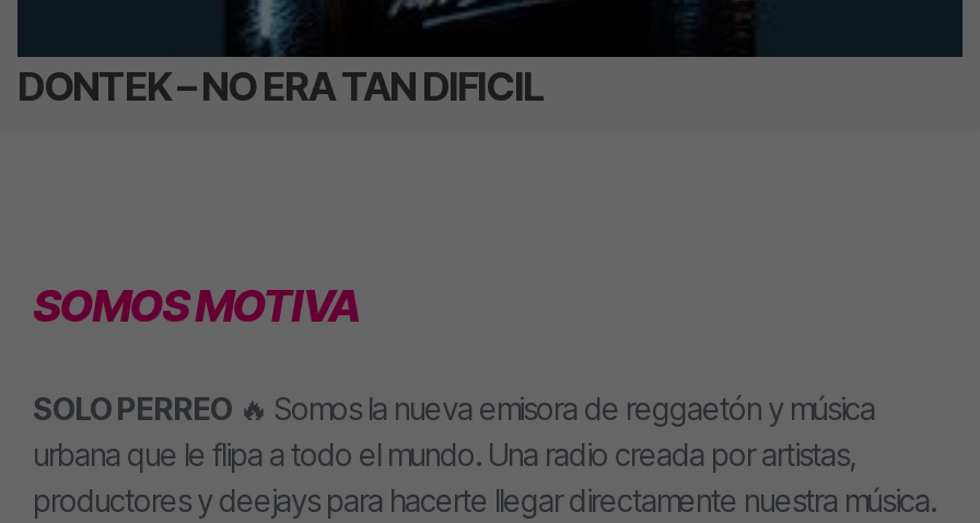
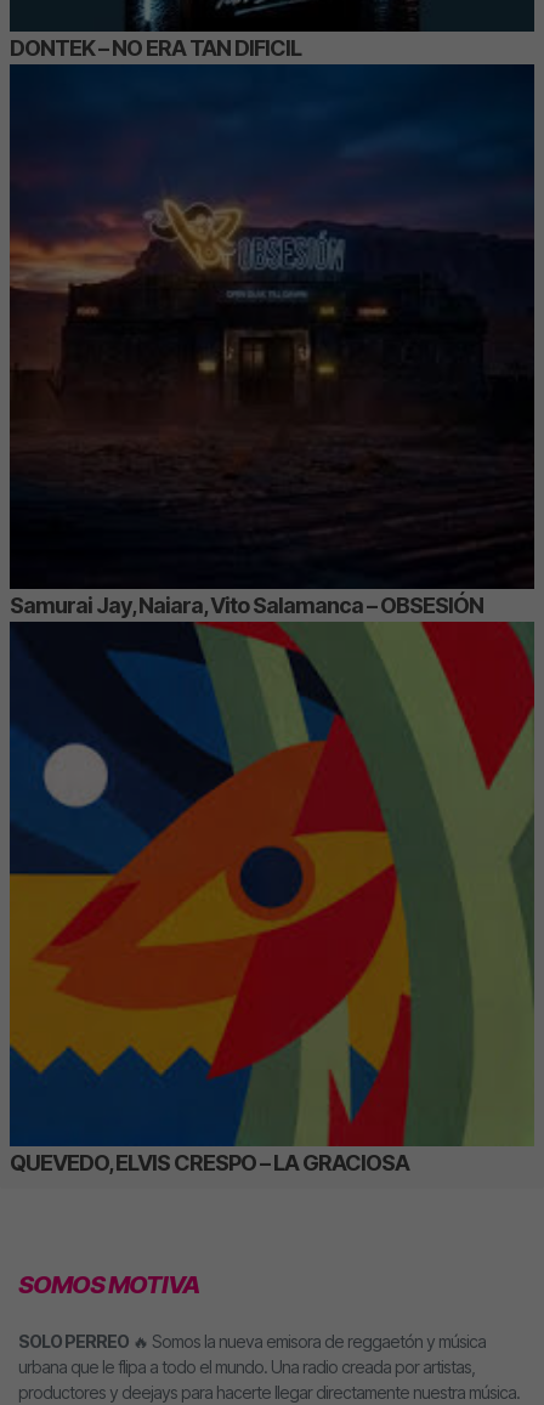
none -> [8,63,534,618] [image] | Samurai Jay, Naiara, Vito Salamanca – OBSESIÓN
none -> [8,621,535,1175] [image] | QUEVEDO, ELVIS CRESPO – LA GRACIOSA

